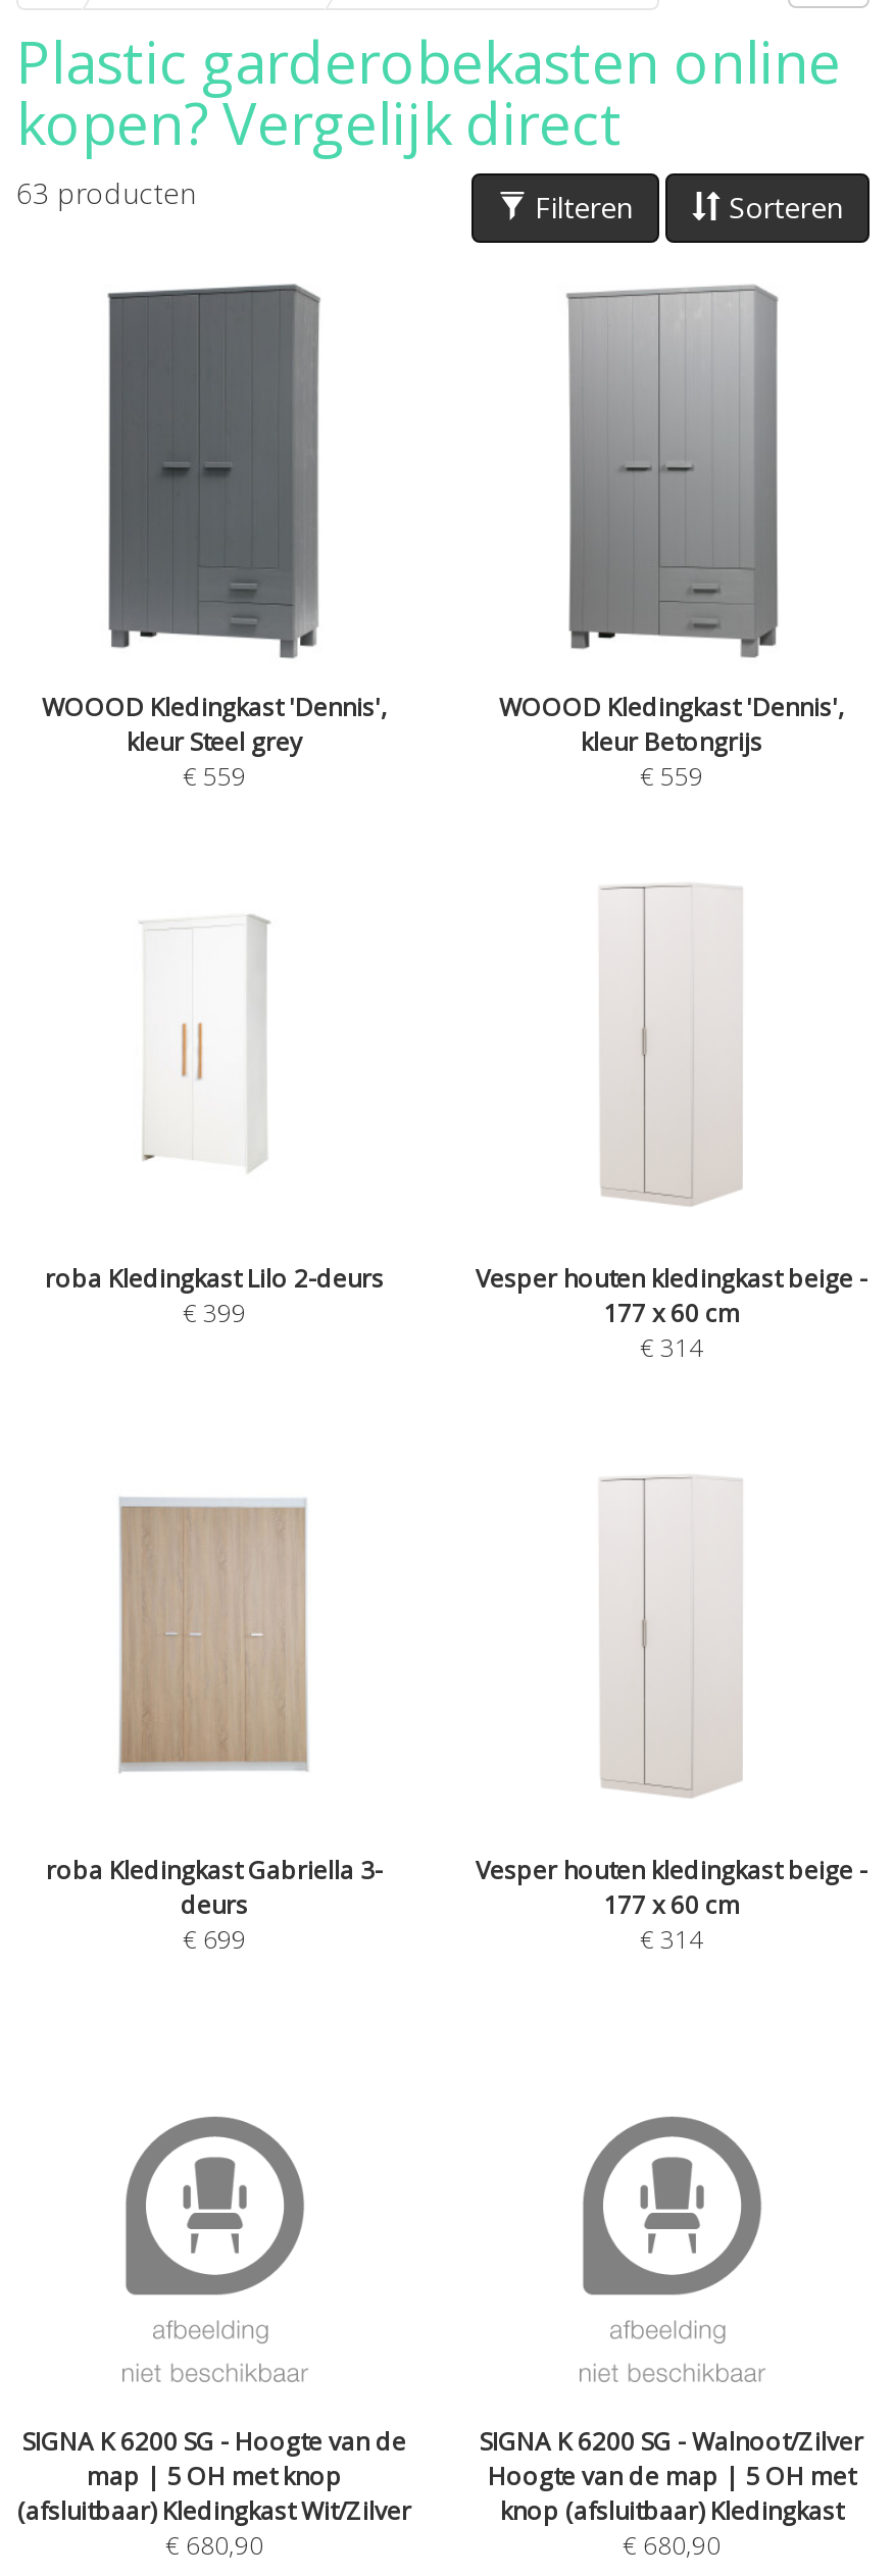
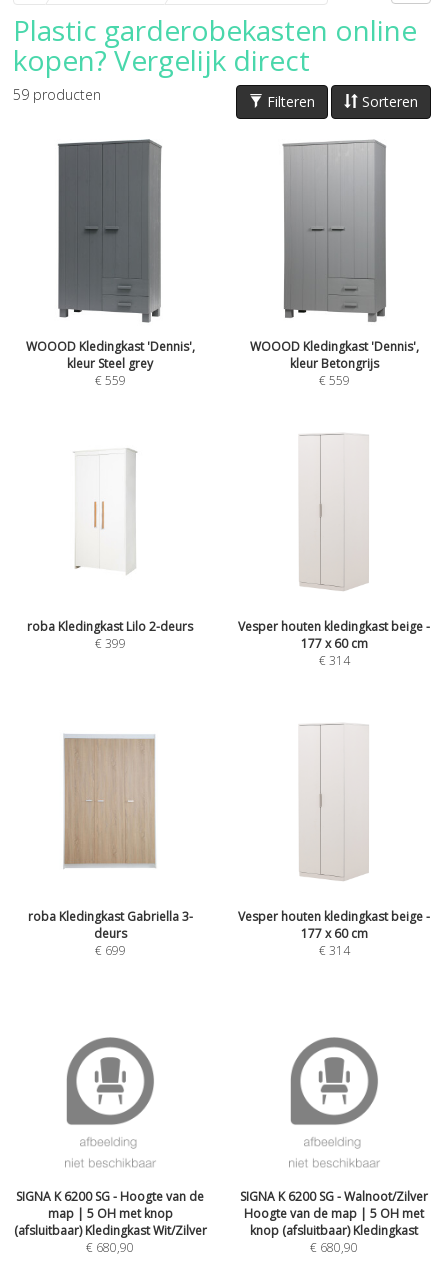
[16,173,196,212] 63 producten -> [13,85,101,104] 59 producten

